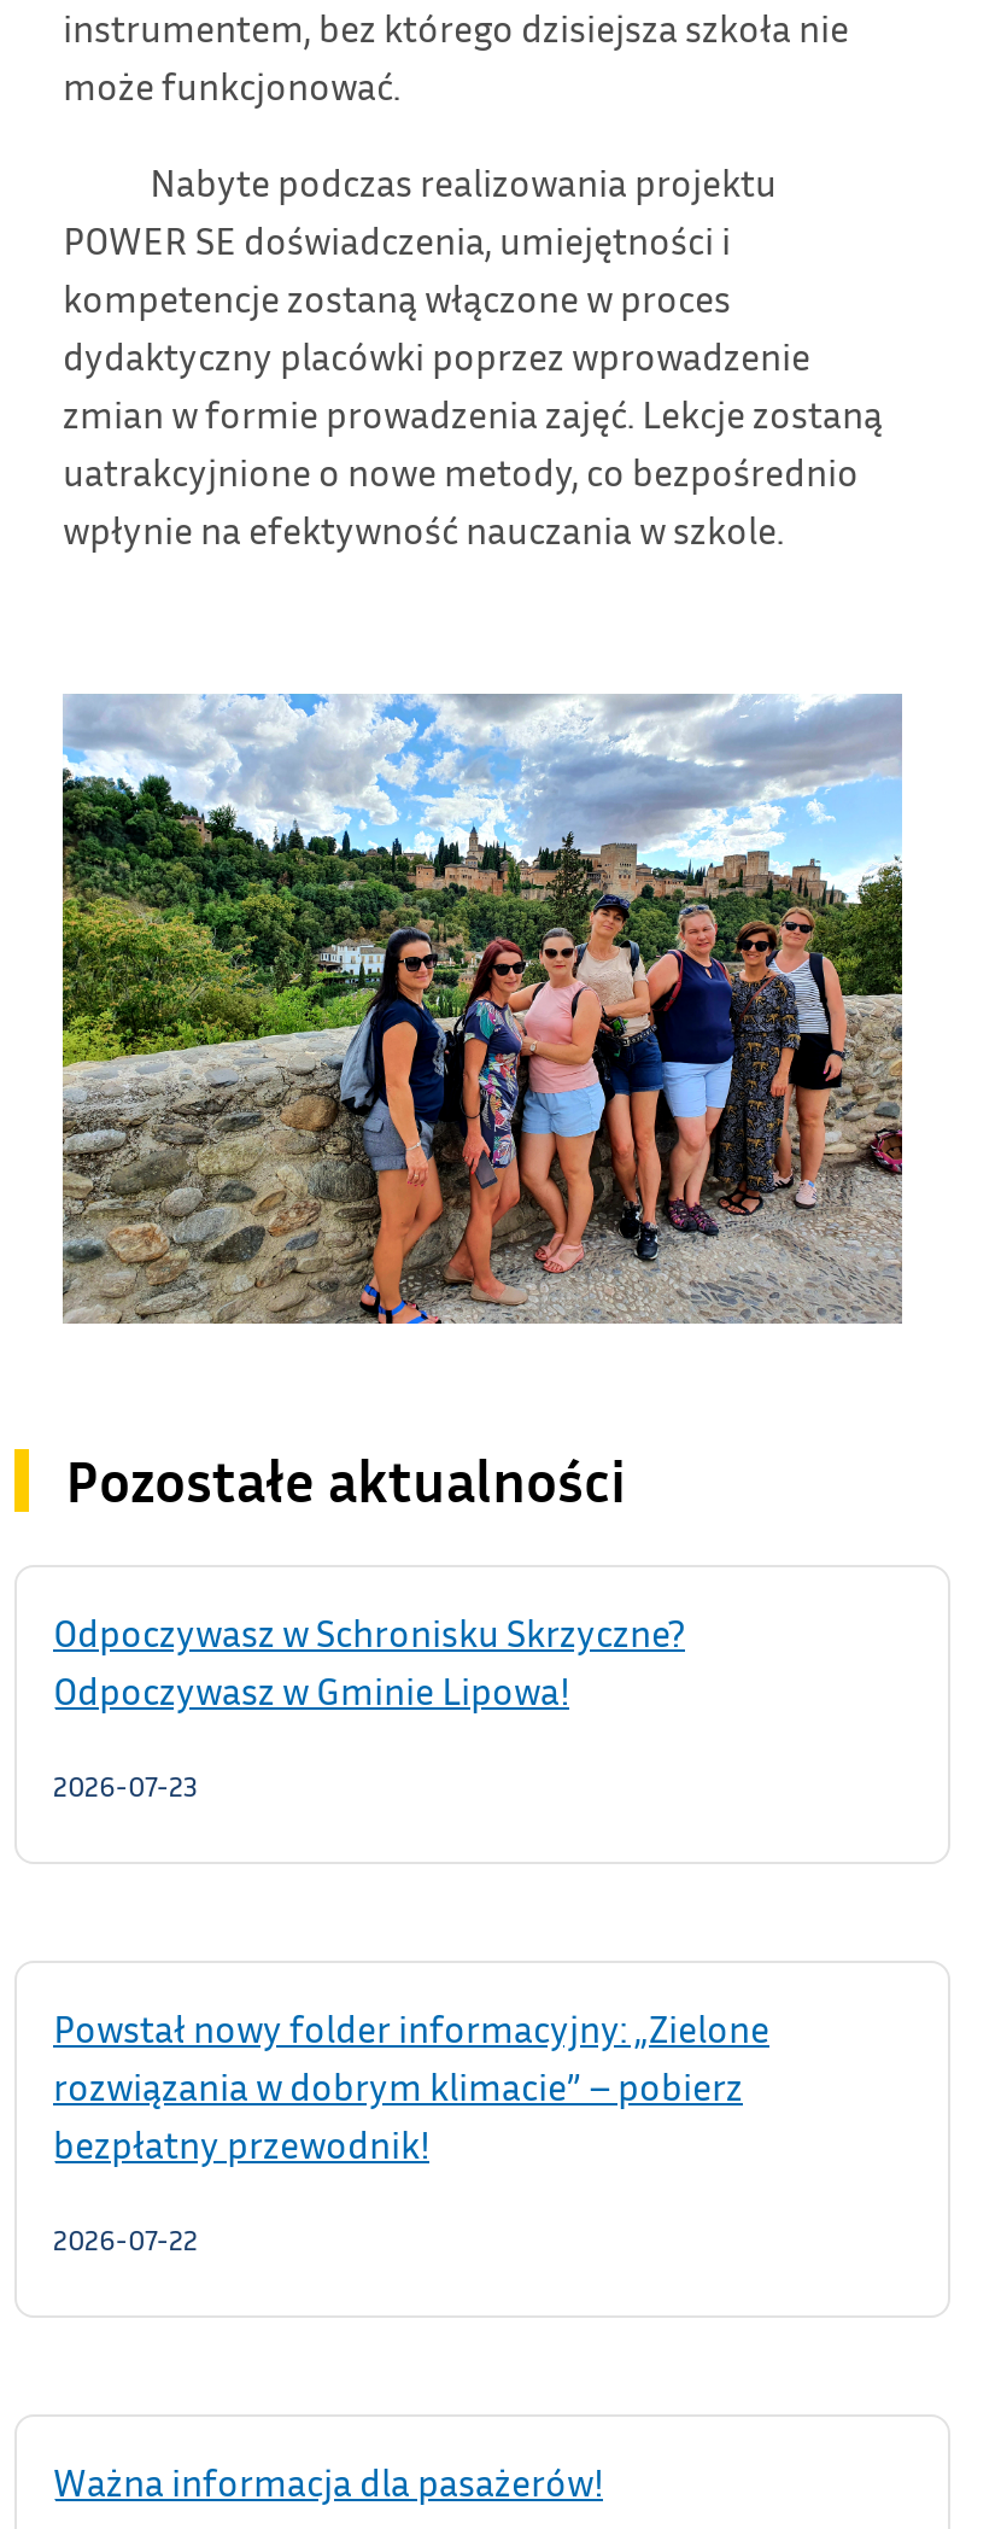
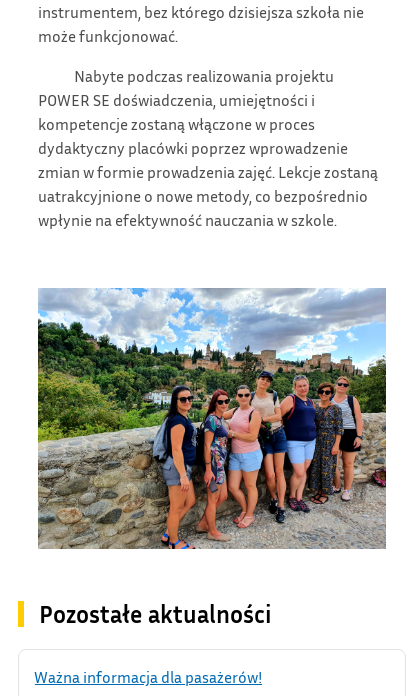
[53,1610,685,1805] Odpoczywasz w Schronisku Skrzyczne? | Odpoczywasz w Gminie Lipowa! | 2026-07-23 -> none
[53,2005,769,2259] Powstał nowy folder informacyjny: „Zielone | rozwiązania w dobrym klimacie” – pobierz | bezpłatny przewodnik! | 2026-07-22 -> none

